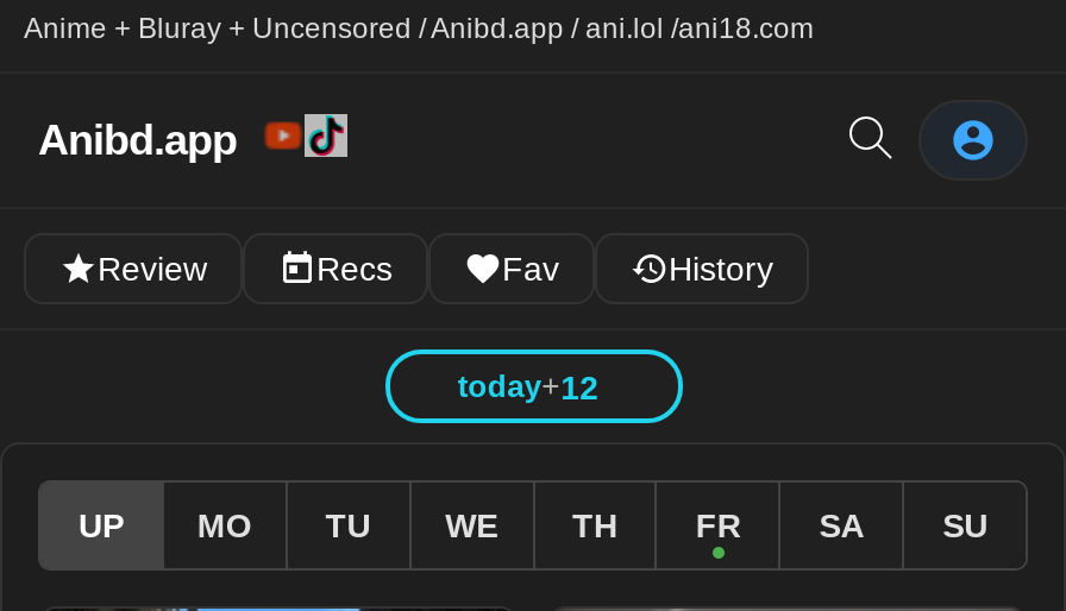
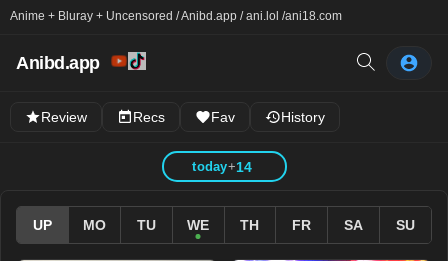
[458,367,599,405] today+12 -> [192,158,252,174] today+14

